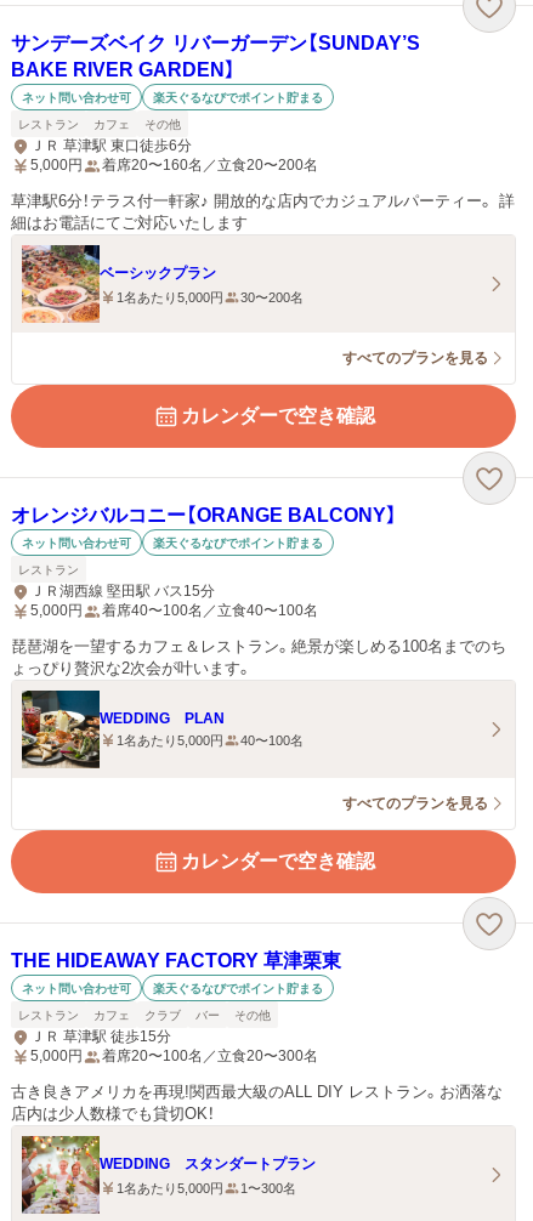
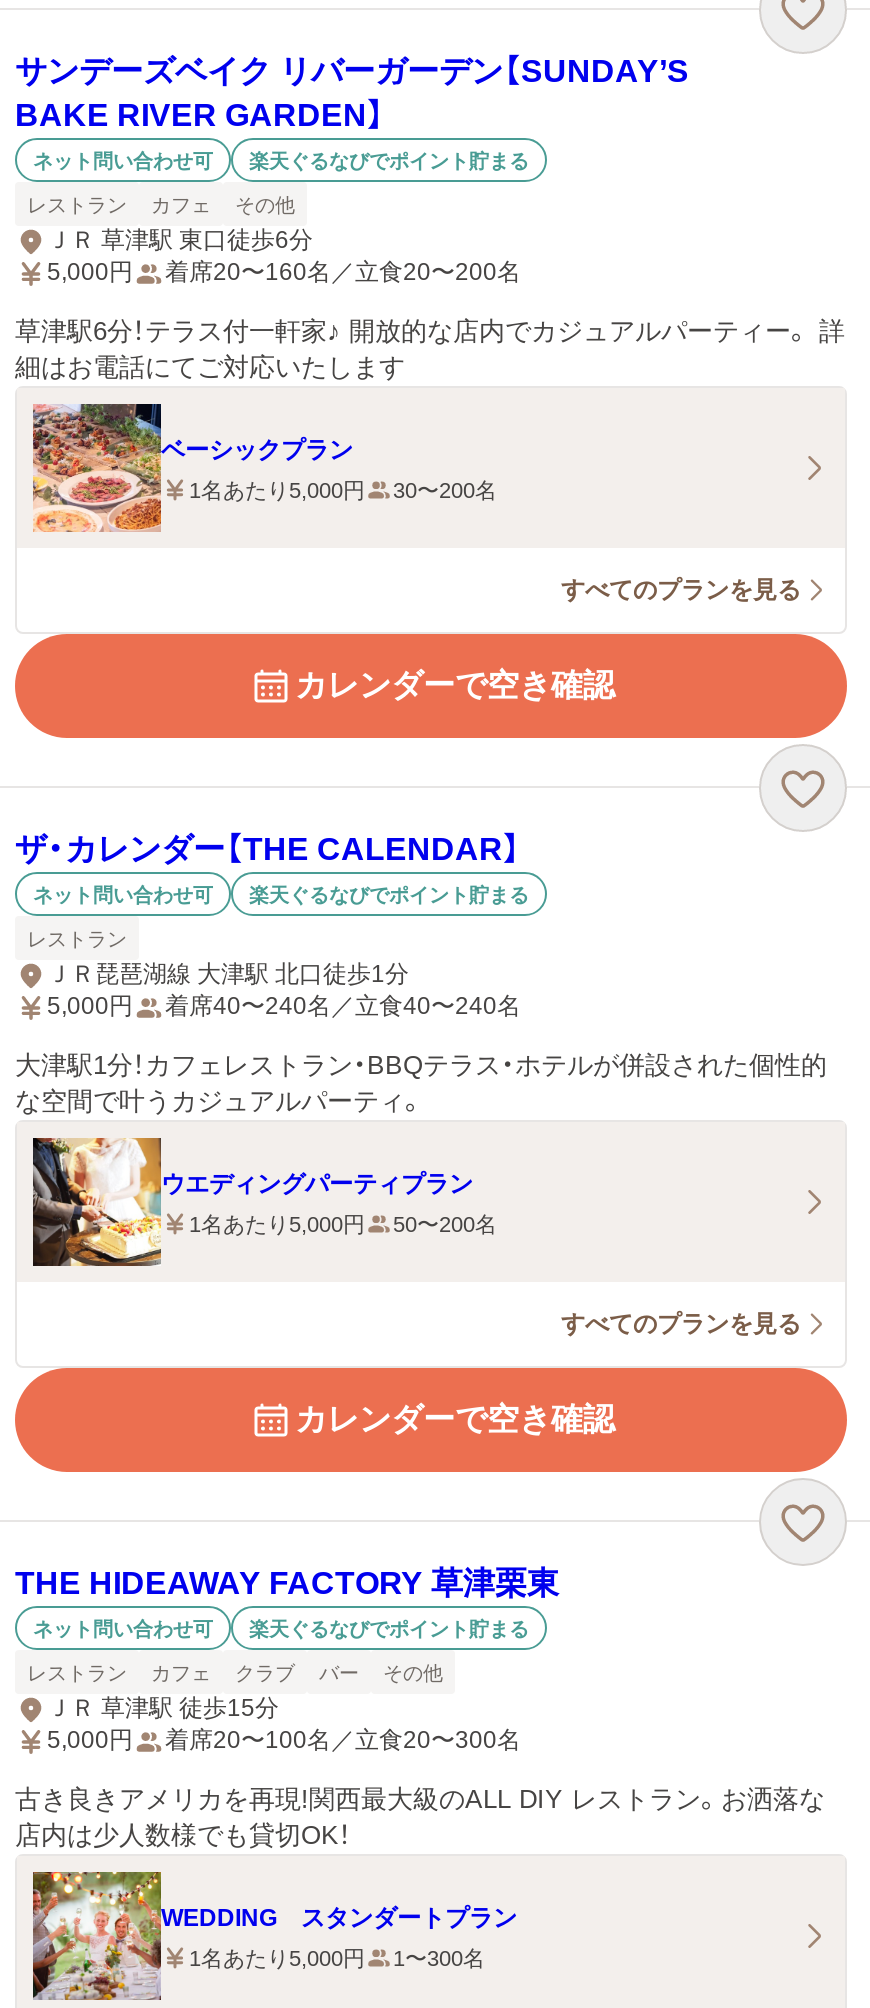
[11,505,397,526] オレンジバルコニー【ORANGE BALCONY】 -> [15,832,521,866] ザ・カレンダー【THE CALENDAR】
[30,583,215,600] ＪＲ湖西線 堅田駅 バス15分 -> [47,960,409,988] ＪＲ琵琶湖線 大津駅 北口徒歩1分
[102,602,318,619] 着席40〜100名／立食40〜100名 -> [165,992,521,1020] 着席40〜240名／立食40〜240名
[11,637,506,677] 琵琶湖を一望するカフェ＆レストラン。絶景が楽しめる100名までのち | ょっぴり贅沢な2次会が叶います。 -> [15,1050,827,1116] 大津駅1分！カフェレストラン・BBQテラス・ホテルが併設された個性的 | な空間で叶うカジュアルパーティ。
[21,689,225,769] [image] | WEDDING PLAN -> [31,1136,473,1268] [image] | ウエディングパーティプラン
[117,733,304,748] 1名あたり5,000円 40〜100名 -> [189,1211,497,1235] 1名あたり5,000円 50〜200名

